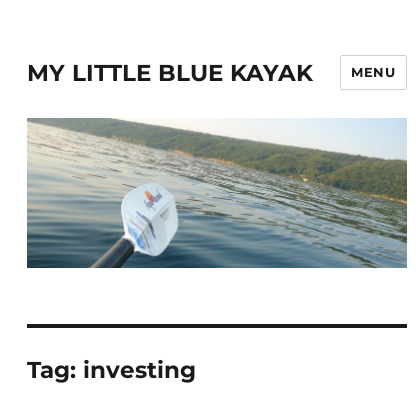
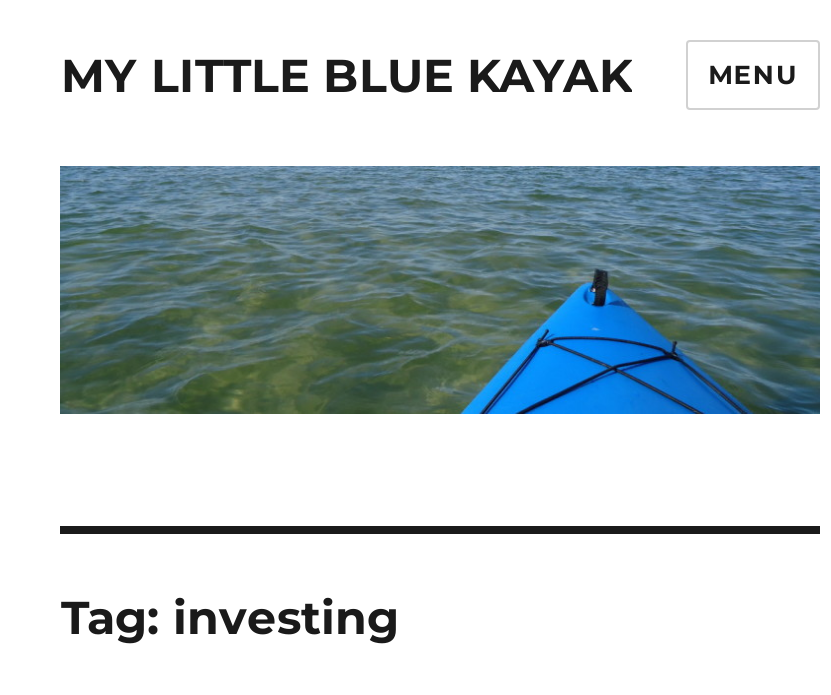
[27,118,408,269] [image] -> [58,164,820,416] [image]

